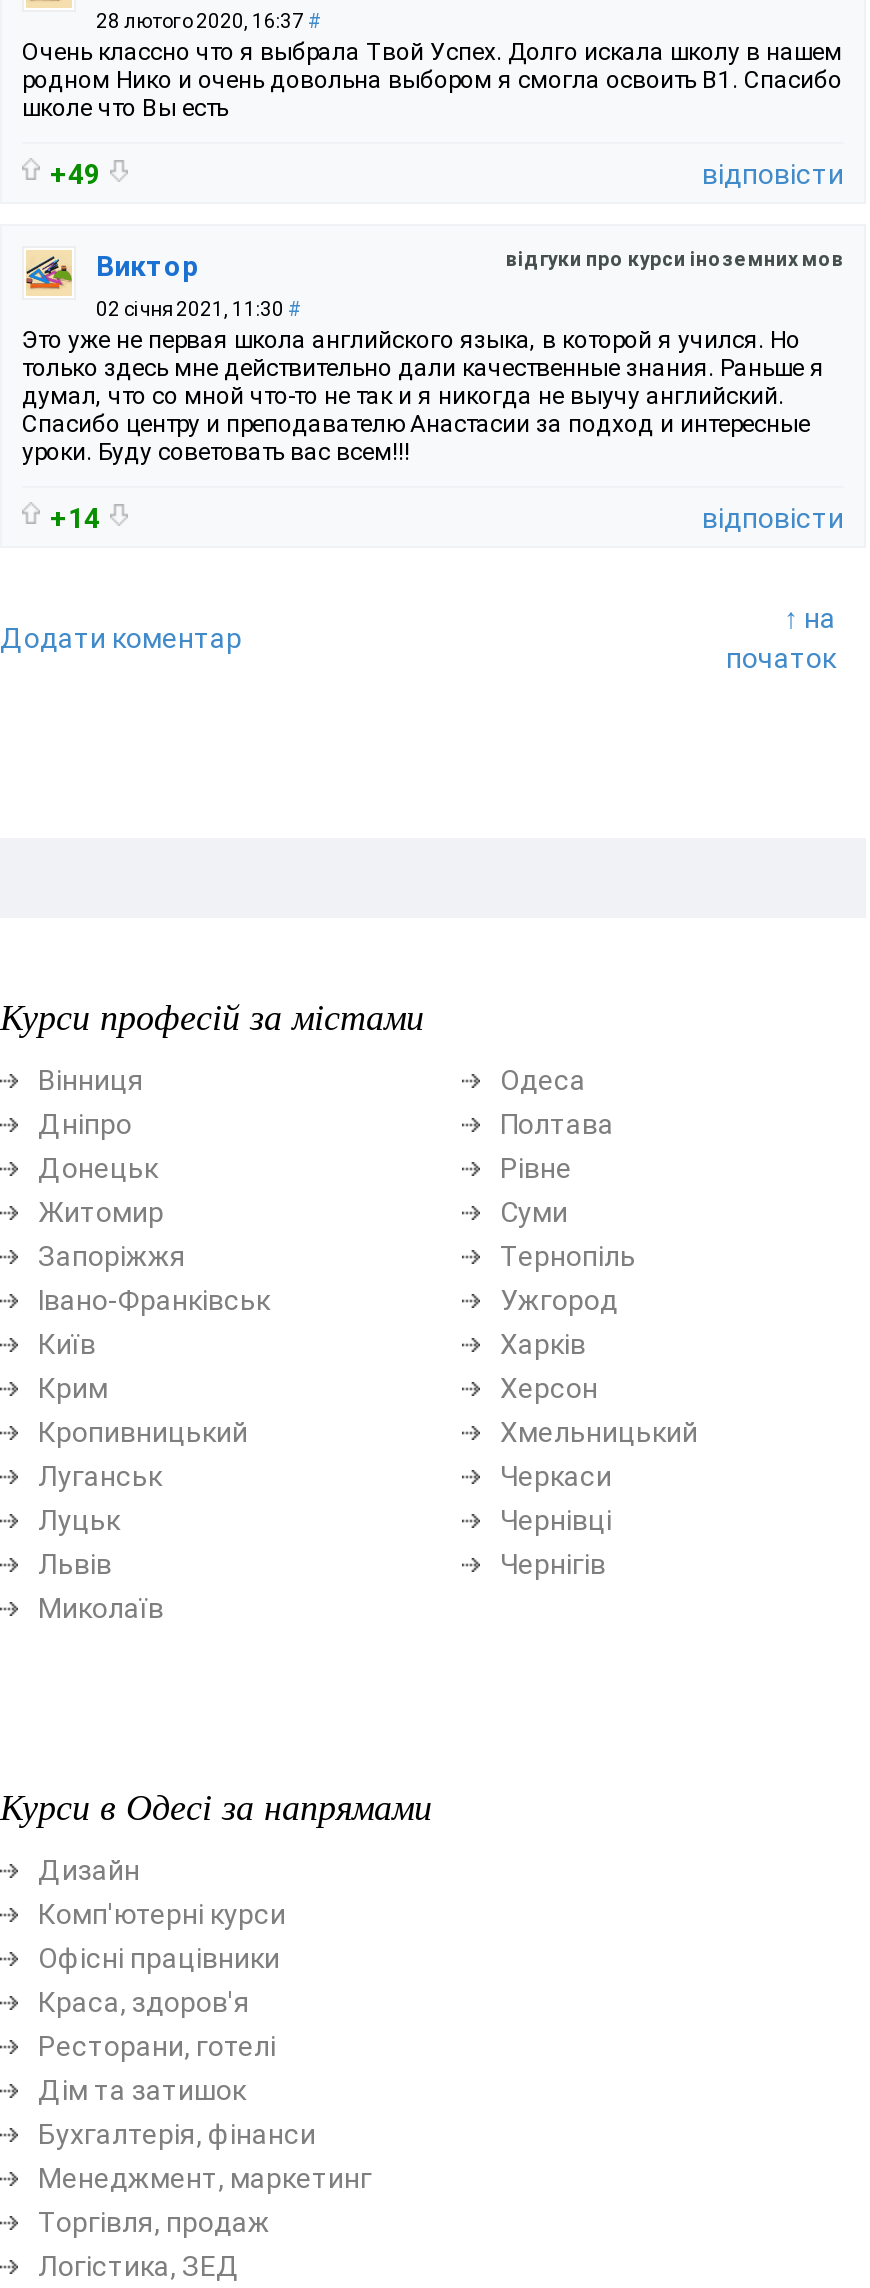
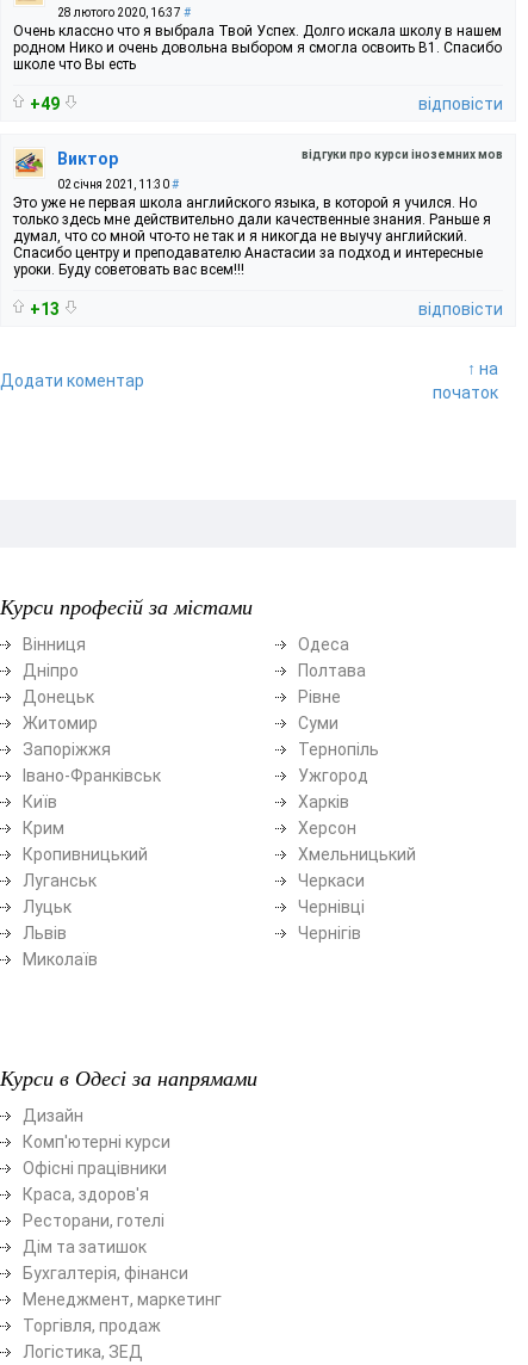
[50,501,100,533] +14 -> [30,299,60,318] +13

